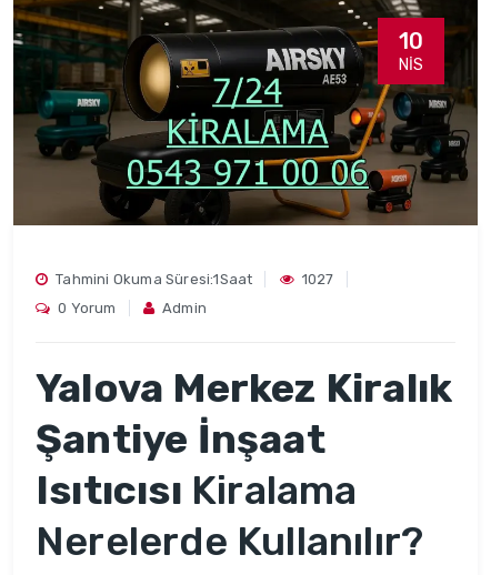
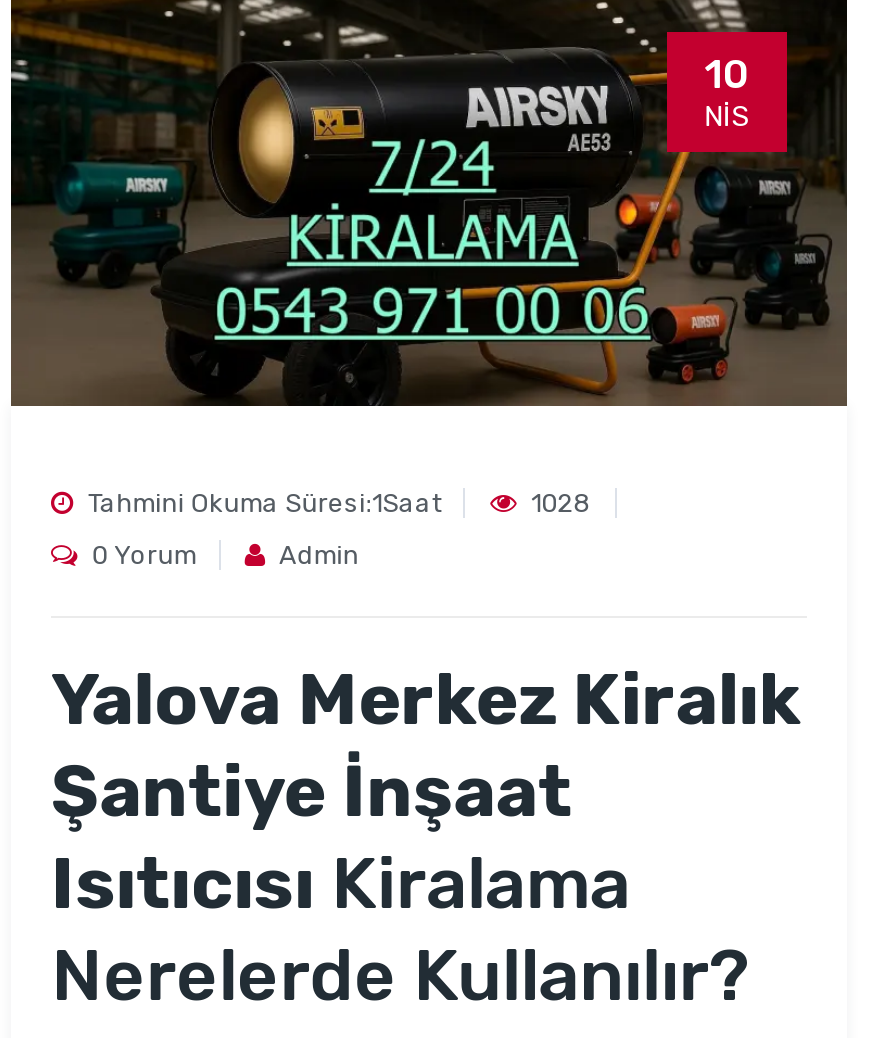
[302,271,334,287] 1027 -> [531,488,592,518] 1028

